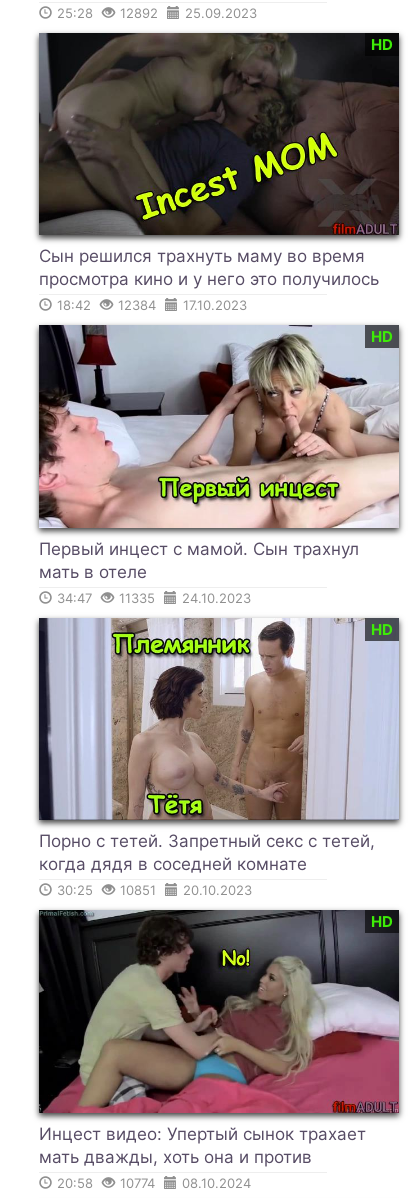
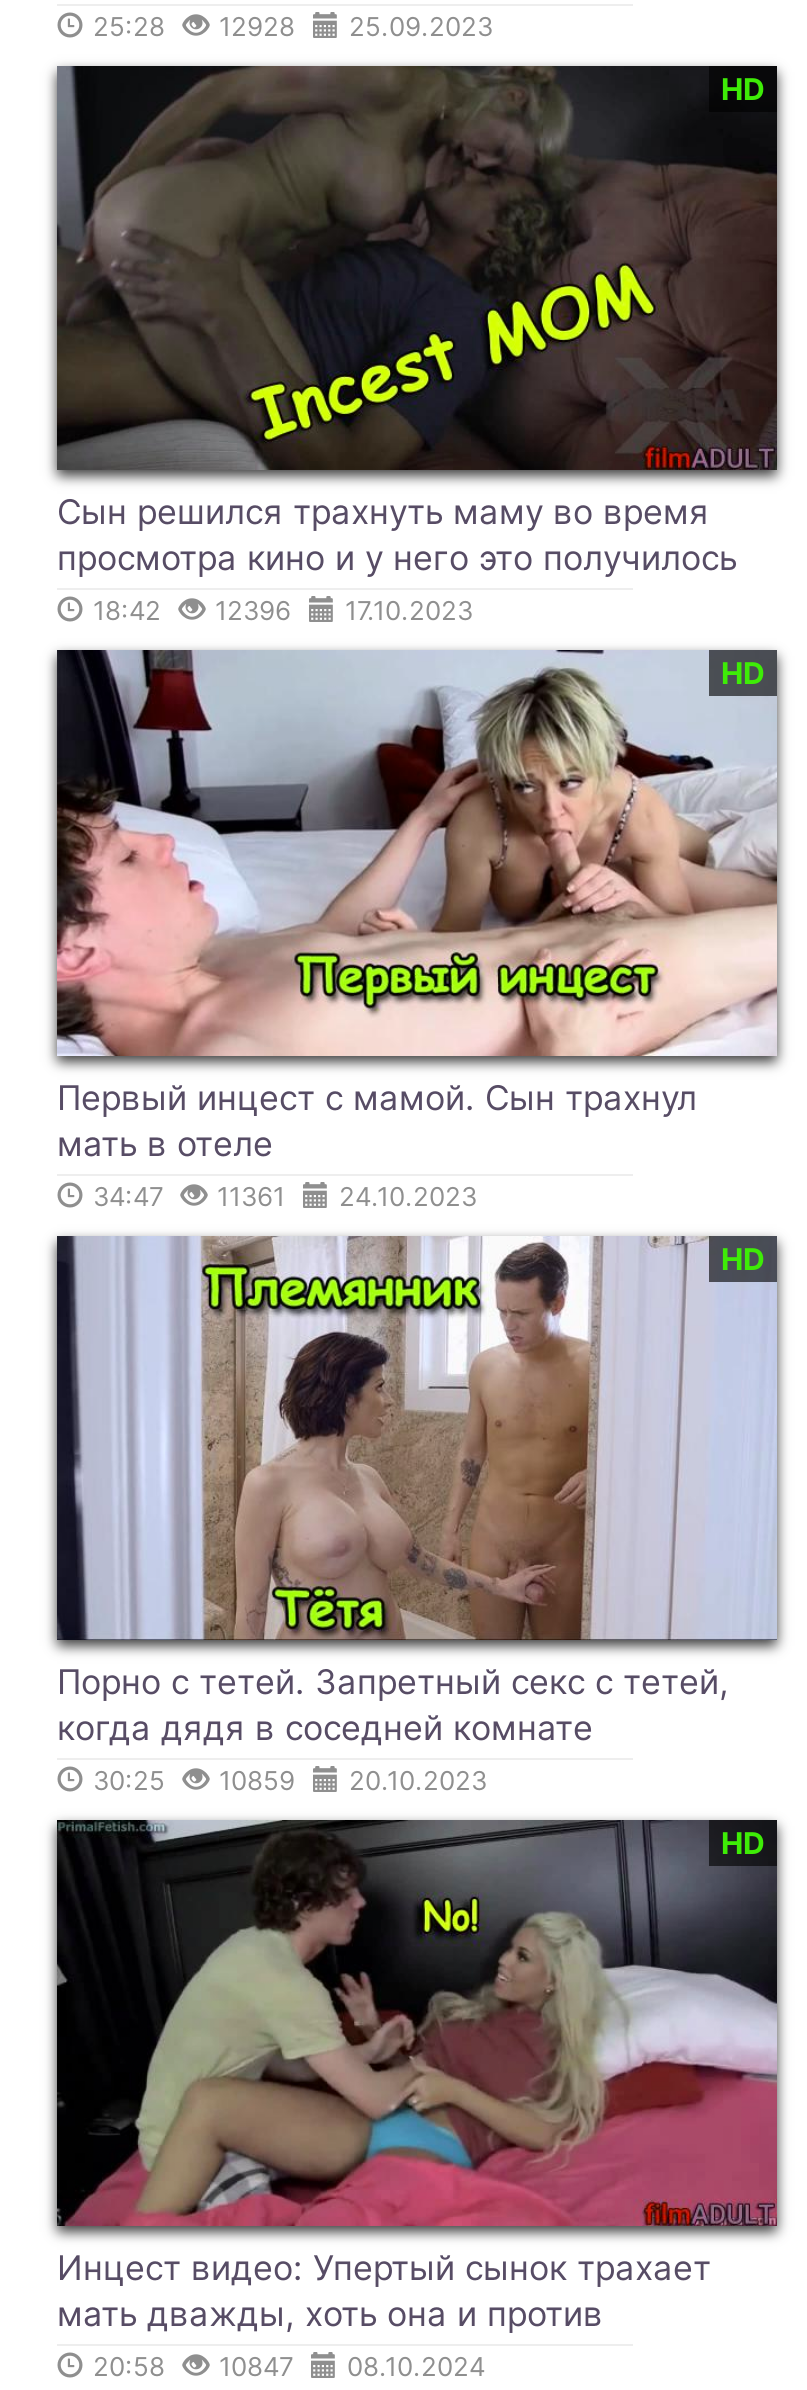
[57,4,257,20] 25:28 12892 25.09.2023 -> [93,9,493,41] 25:28 12928 25.09.2023
[57,297,247,313] 18:42 12384 17.10.2023 -> [93,594,473,626] 18:42 12396 17.10.2023
[57,589,251,605] 34:47 11335 24.10.2023 -> [93,1179,477,1211] 34:47 11361 24.10.2023
[57,882,252,898] 30:25 10851 20.10.2023 -> [93,1764,487,1796] 30:25 10859 20.10.2023
[57,1174,251,1190] 20:58 10774 08.10.2024 -> [93,2349,485,2381] 20:58 10847 08.10.2024

